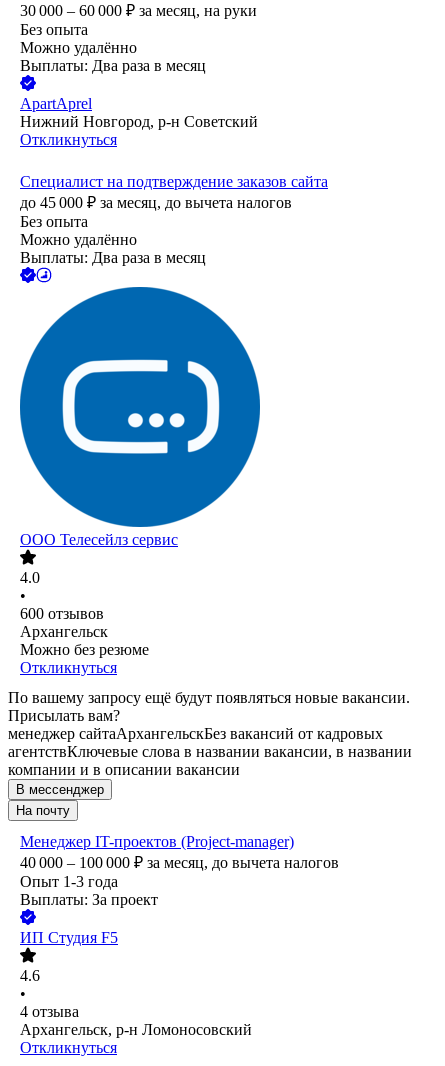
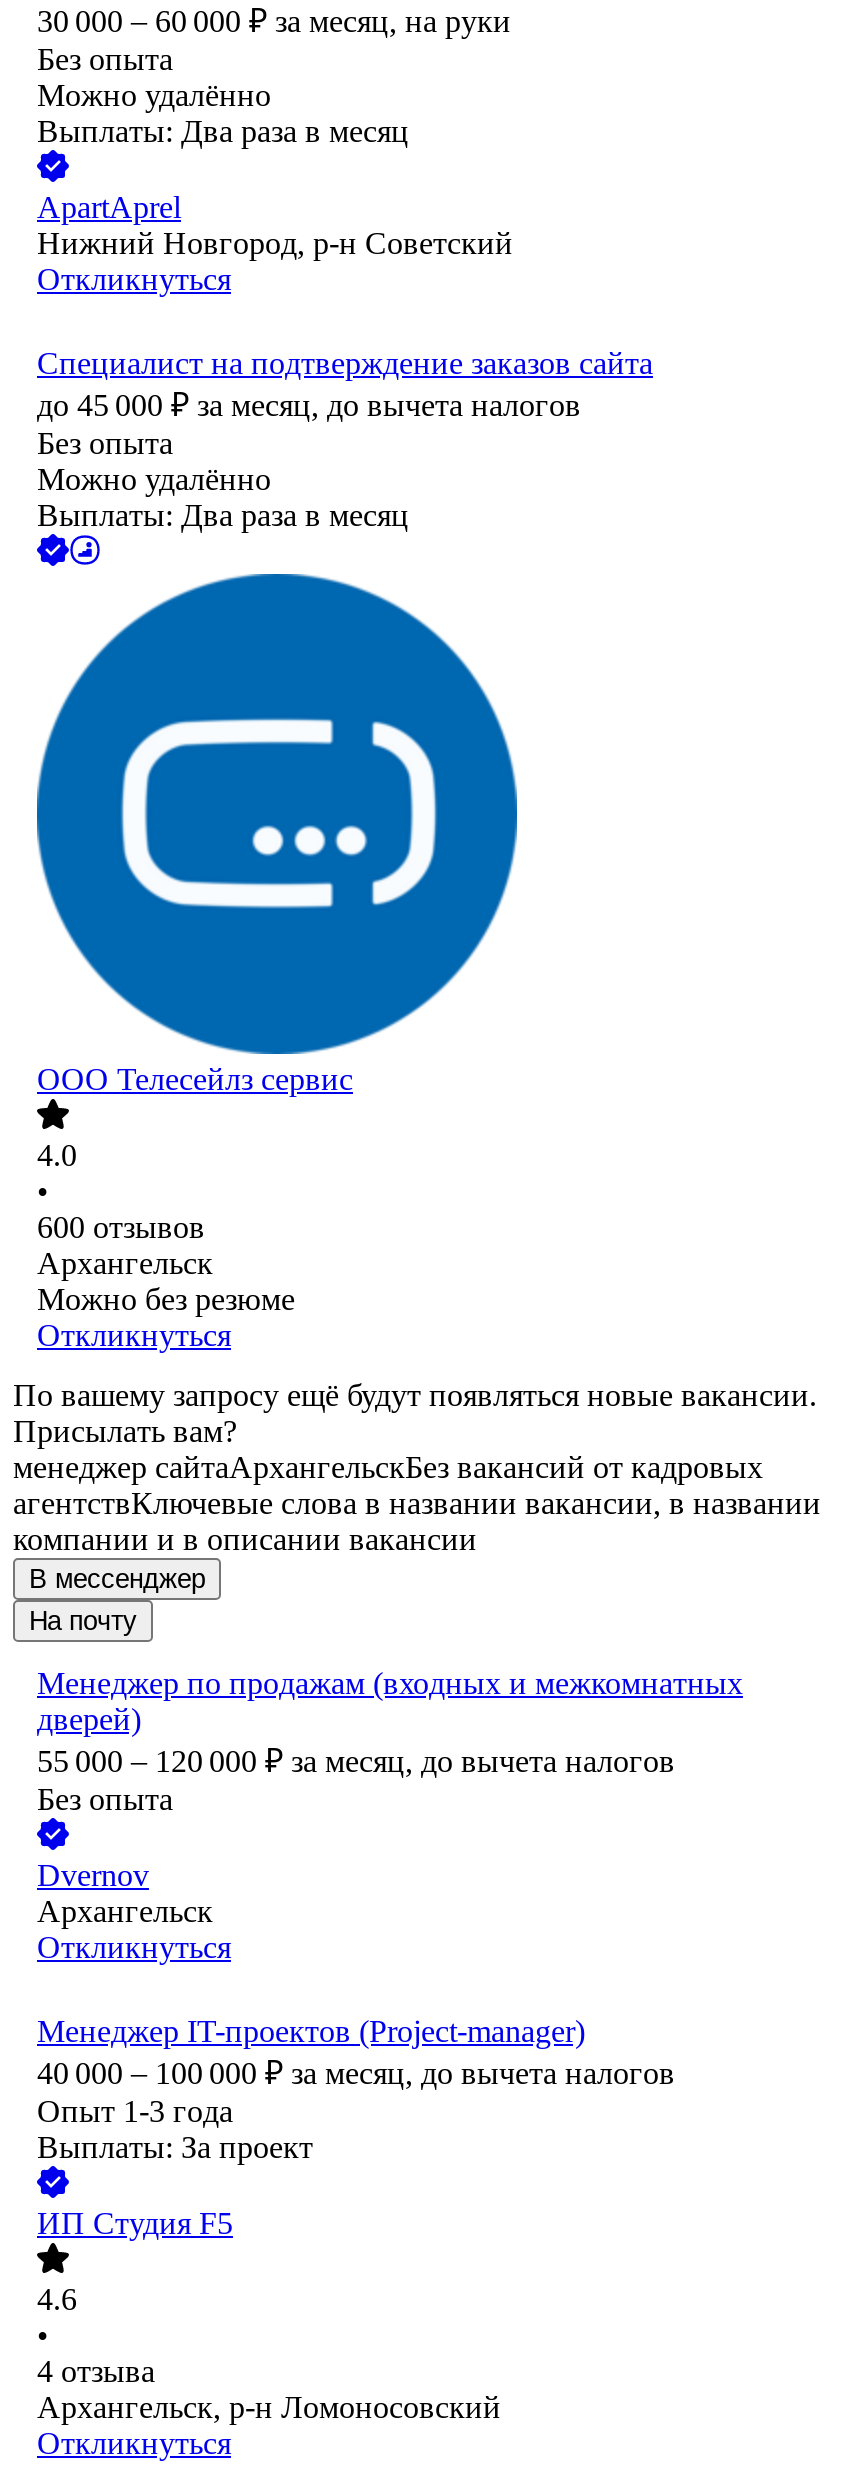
none -> [37,1667,743,1965] Менеджер по продажам (входных и межкомнатных | дверей) | 55 000 – 120 000 ₽ за месяц, до вычета налогов | Без опыта | Dvernov | Архангельск | Откликнуться

